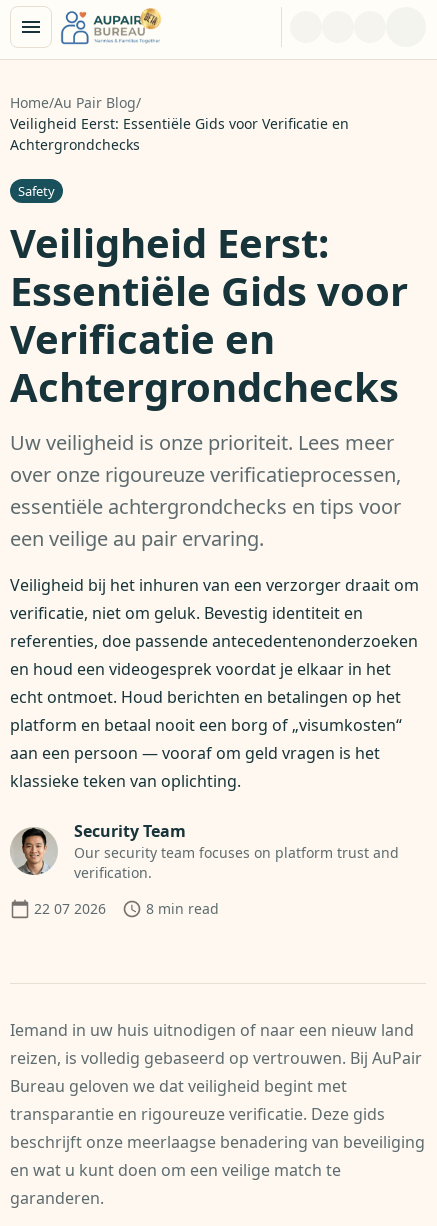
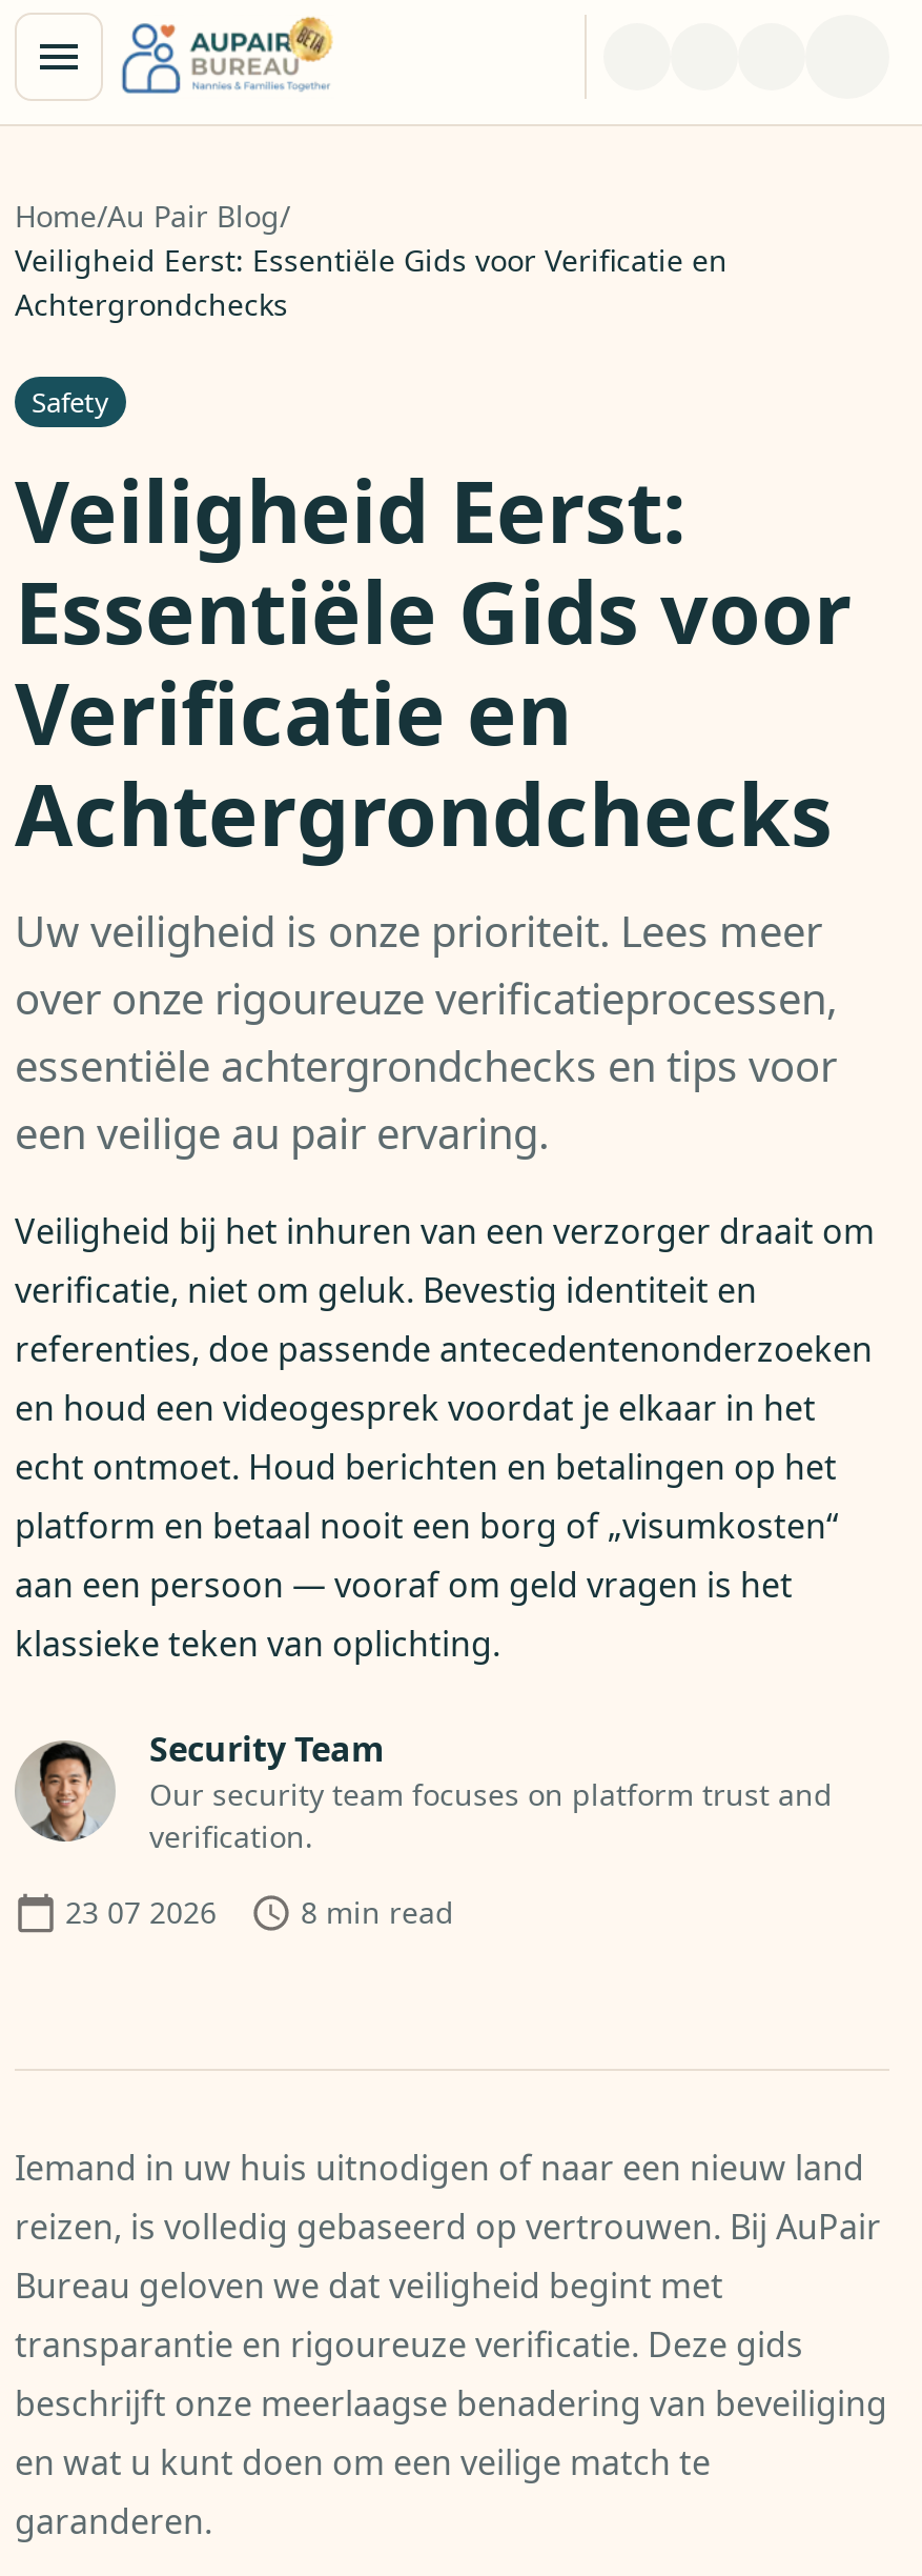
[34,899,106,918] 22 07 2026 -> [65,1892,217,1932] 23 07 2026

